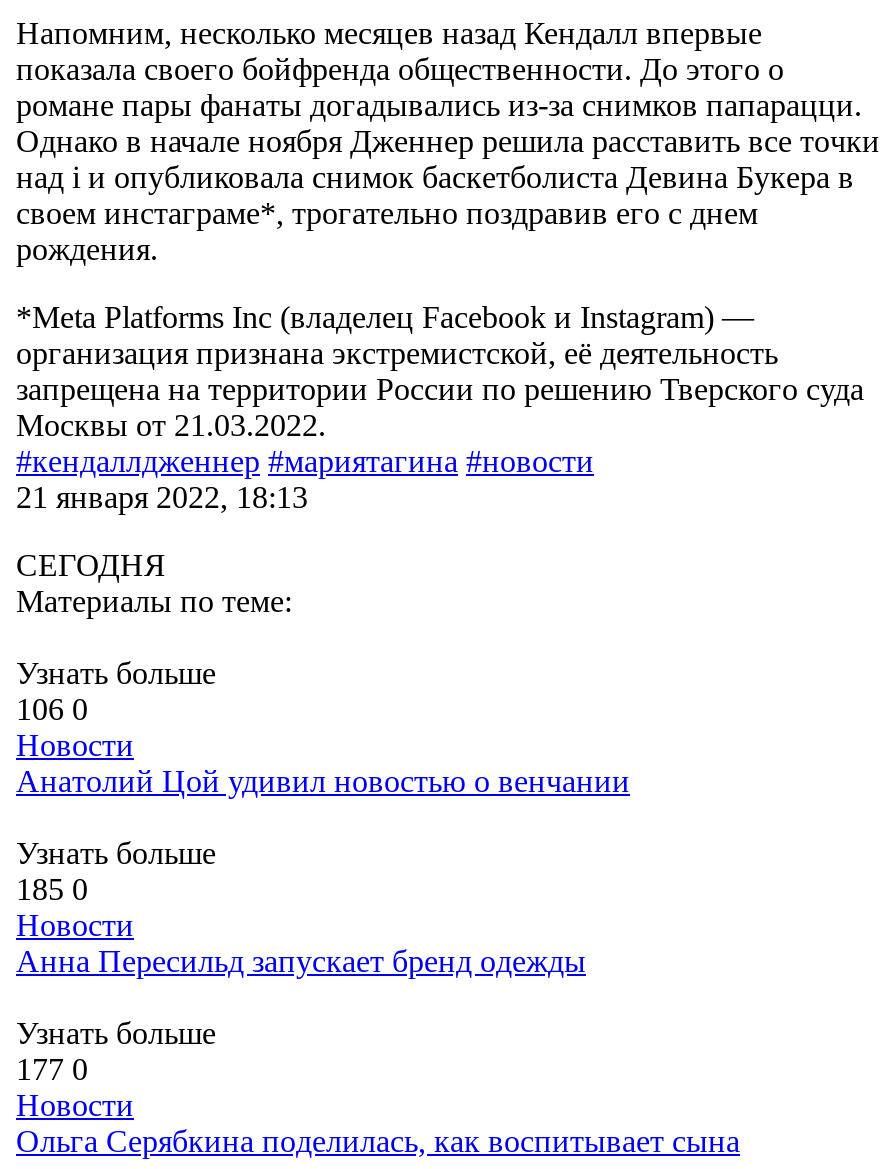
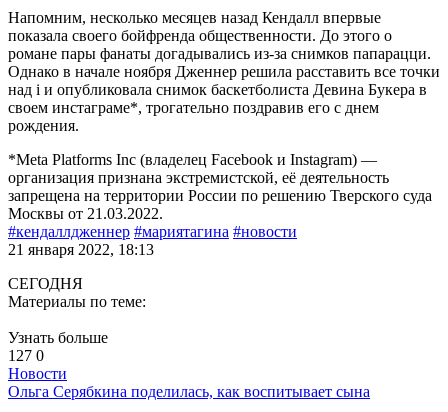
[16,692,630,1086] 106 0 | Новости | Анатолий Цой удивил новостью о венчании | Узнать больше | 185 0 | Новости | Анна Пересильд запускает бренд одежды | Узнать больше | 177 0 -> [8,347,44,364] 127 0

